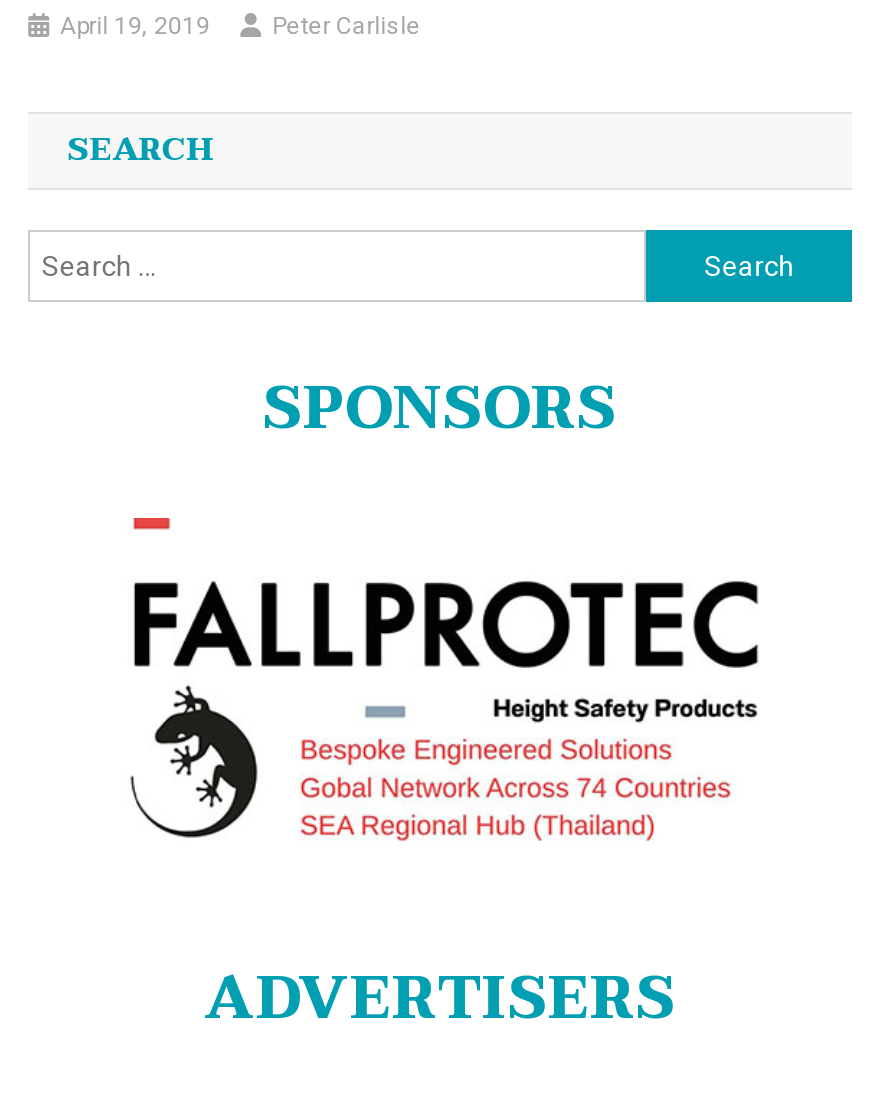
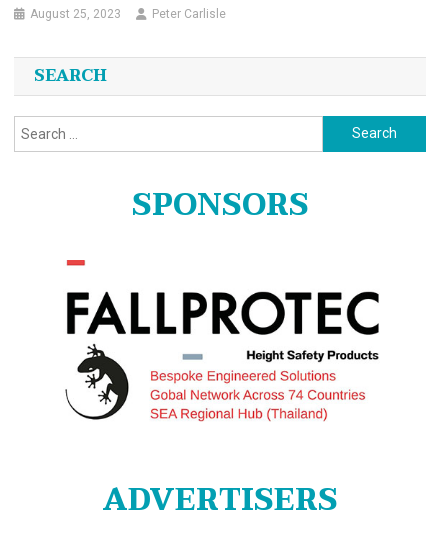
[60,12,210,40] April 19, 2019 -> [30,7,121,21] August 25, 2023

